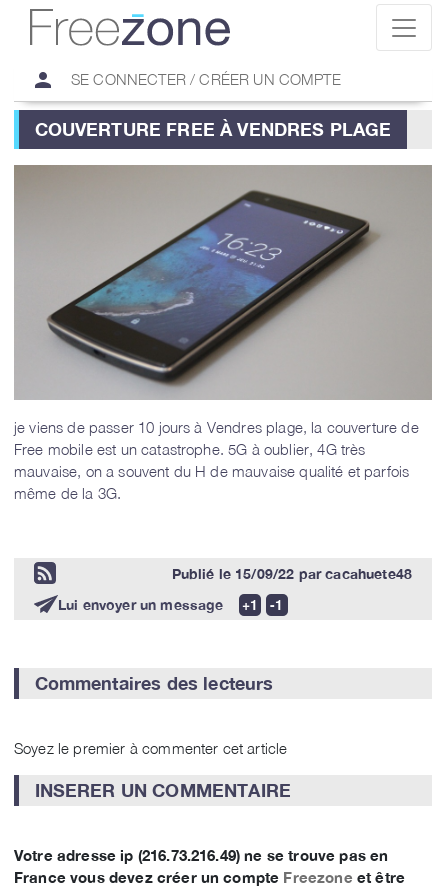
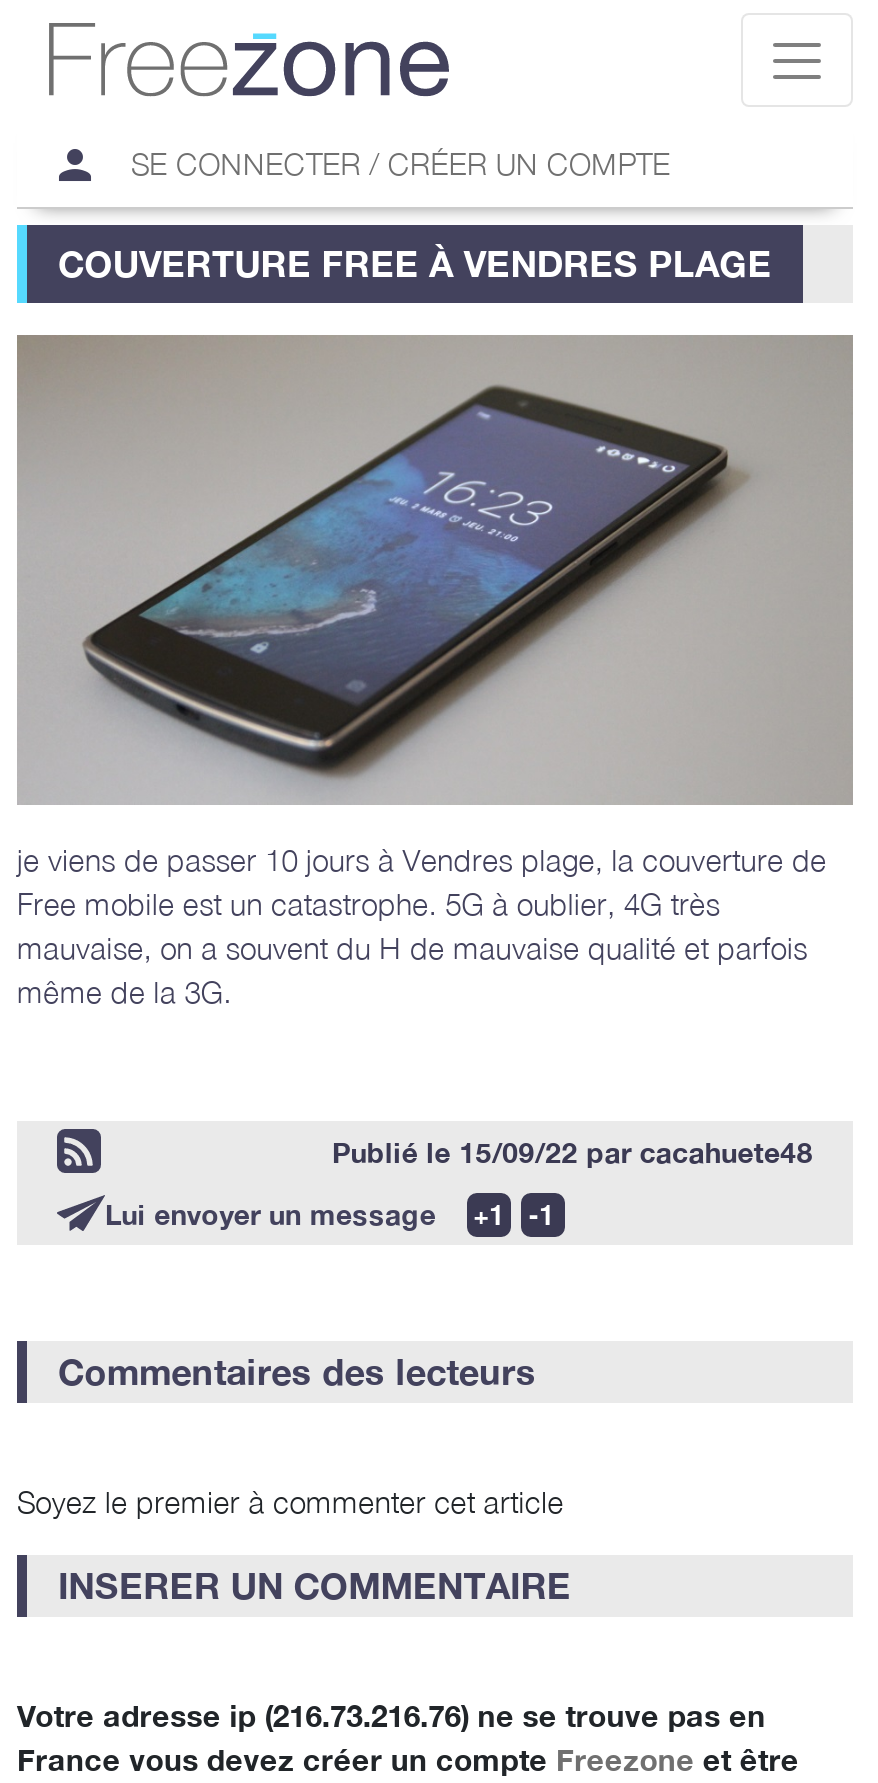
[14,846,388,864] Votre adresse ip (216.73.216.49) ne se trouve pas en -> [17,1698,766,1734] Votre adresse ip (216.73.216.76) ne se trouve pas en

